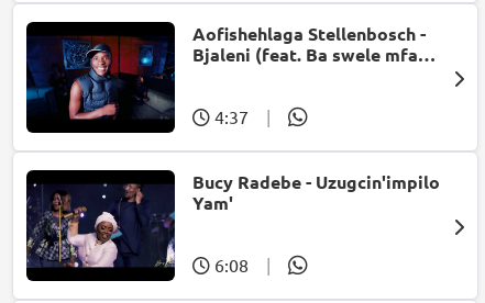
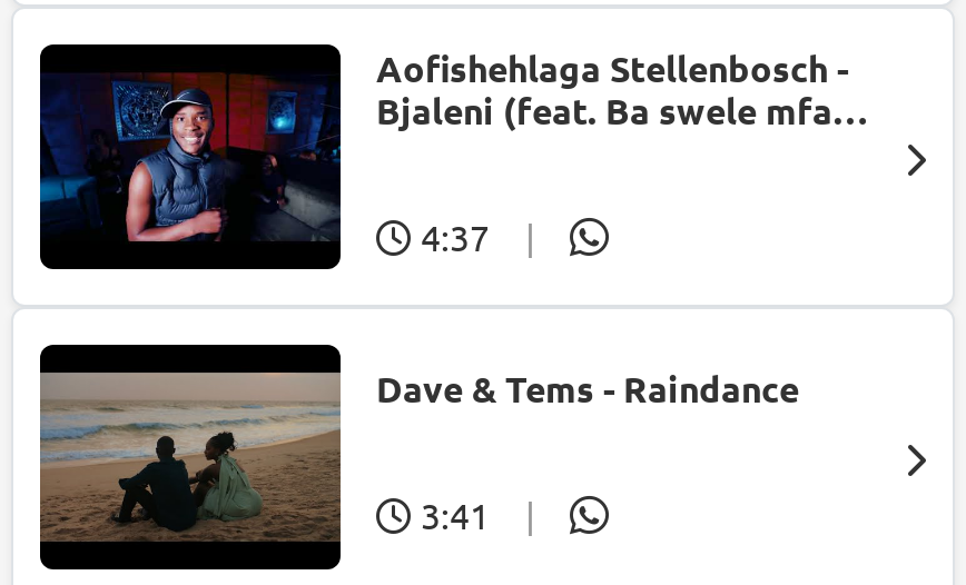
[26,170,440,292] [image] | Bucy Radebe - Uzugcin'impilo | Yam' -> [38,365,799,572] [image] | Dave & Tems - Raindance
[214,253,249,275] 6:08 -> [421,492,490,537] 3:41

